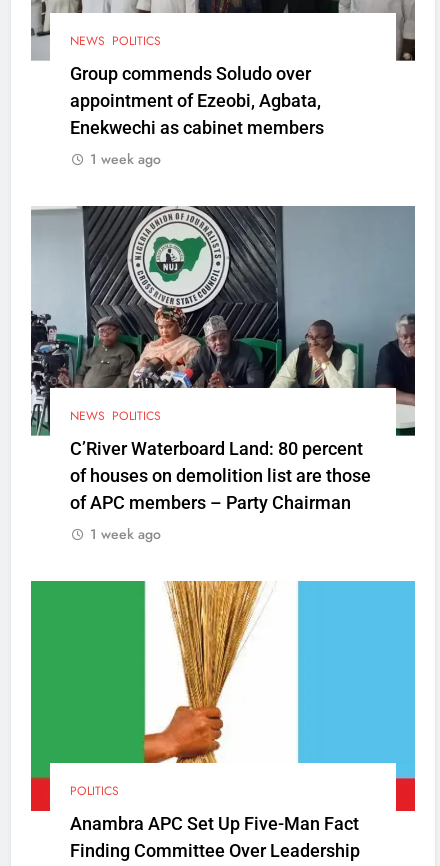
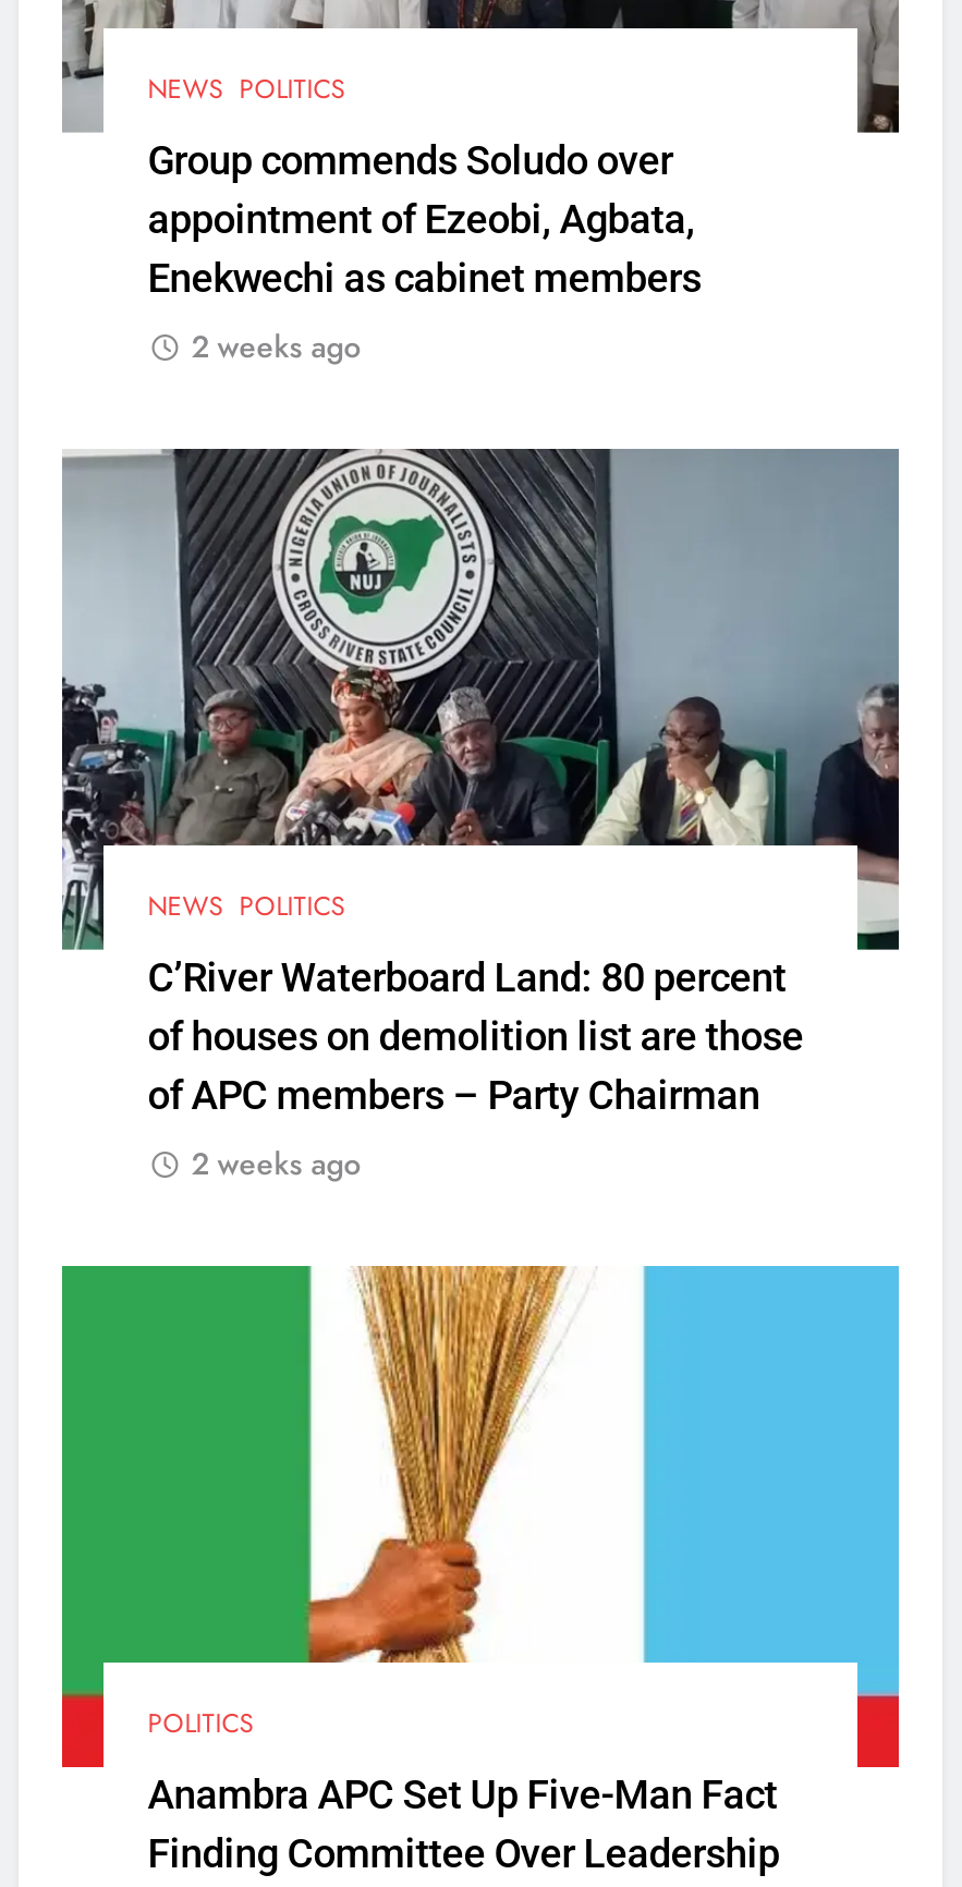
[90,149,161,169] 1 week ago -> [191,324,361,368] 2 weeks ago
[90,524,161,544] 1 week ago -> [191,1142,361,1186] 2 weeks ago

